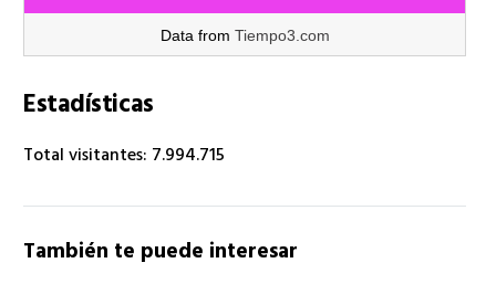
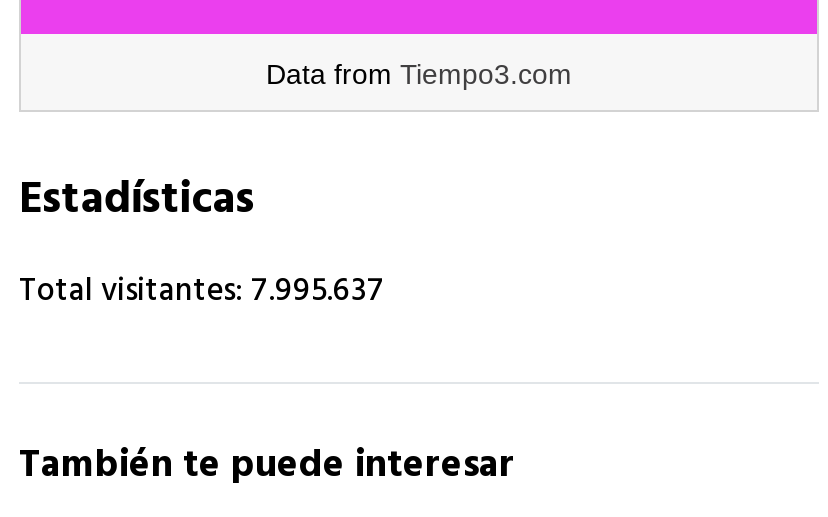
[23,140,225,173] Total visitantes: 7.994.715 -> [19,263,385,323] Total visitantes: 7.995.637

